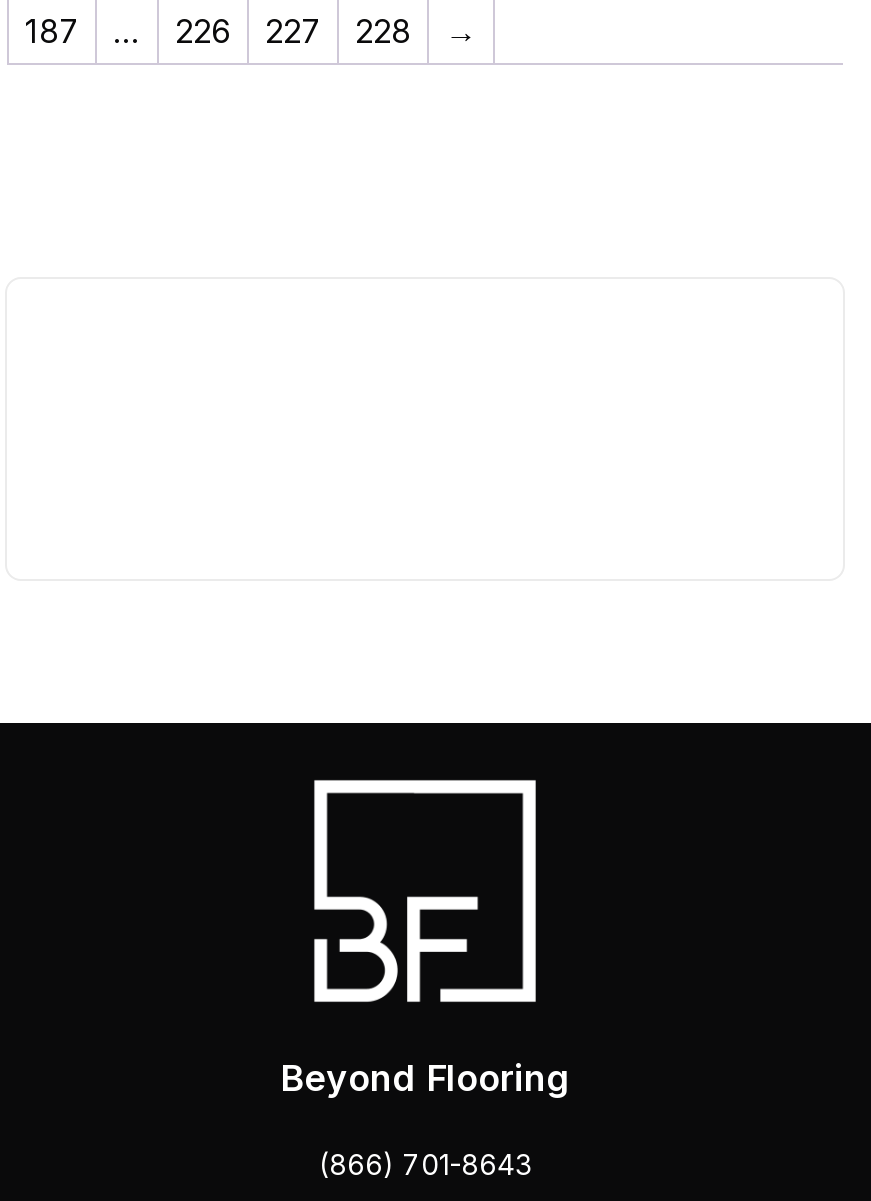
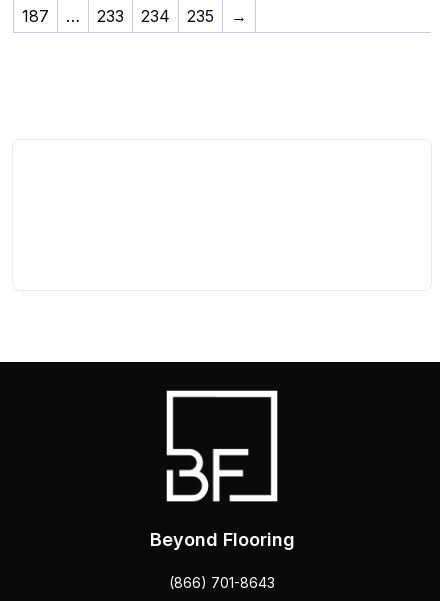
[175,11,231,51] 226 -> [97,6,124,26] 233
[265,11,321,51] 227 -> [141,6,170,26] 234
[355,11,411,51] 228 -> [187,6,214,26] 235

